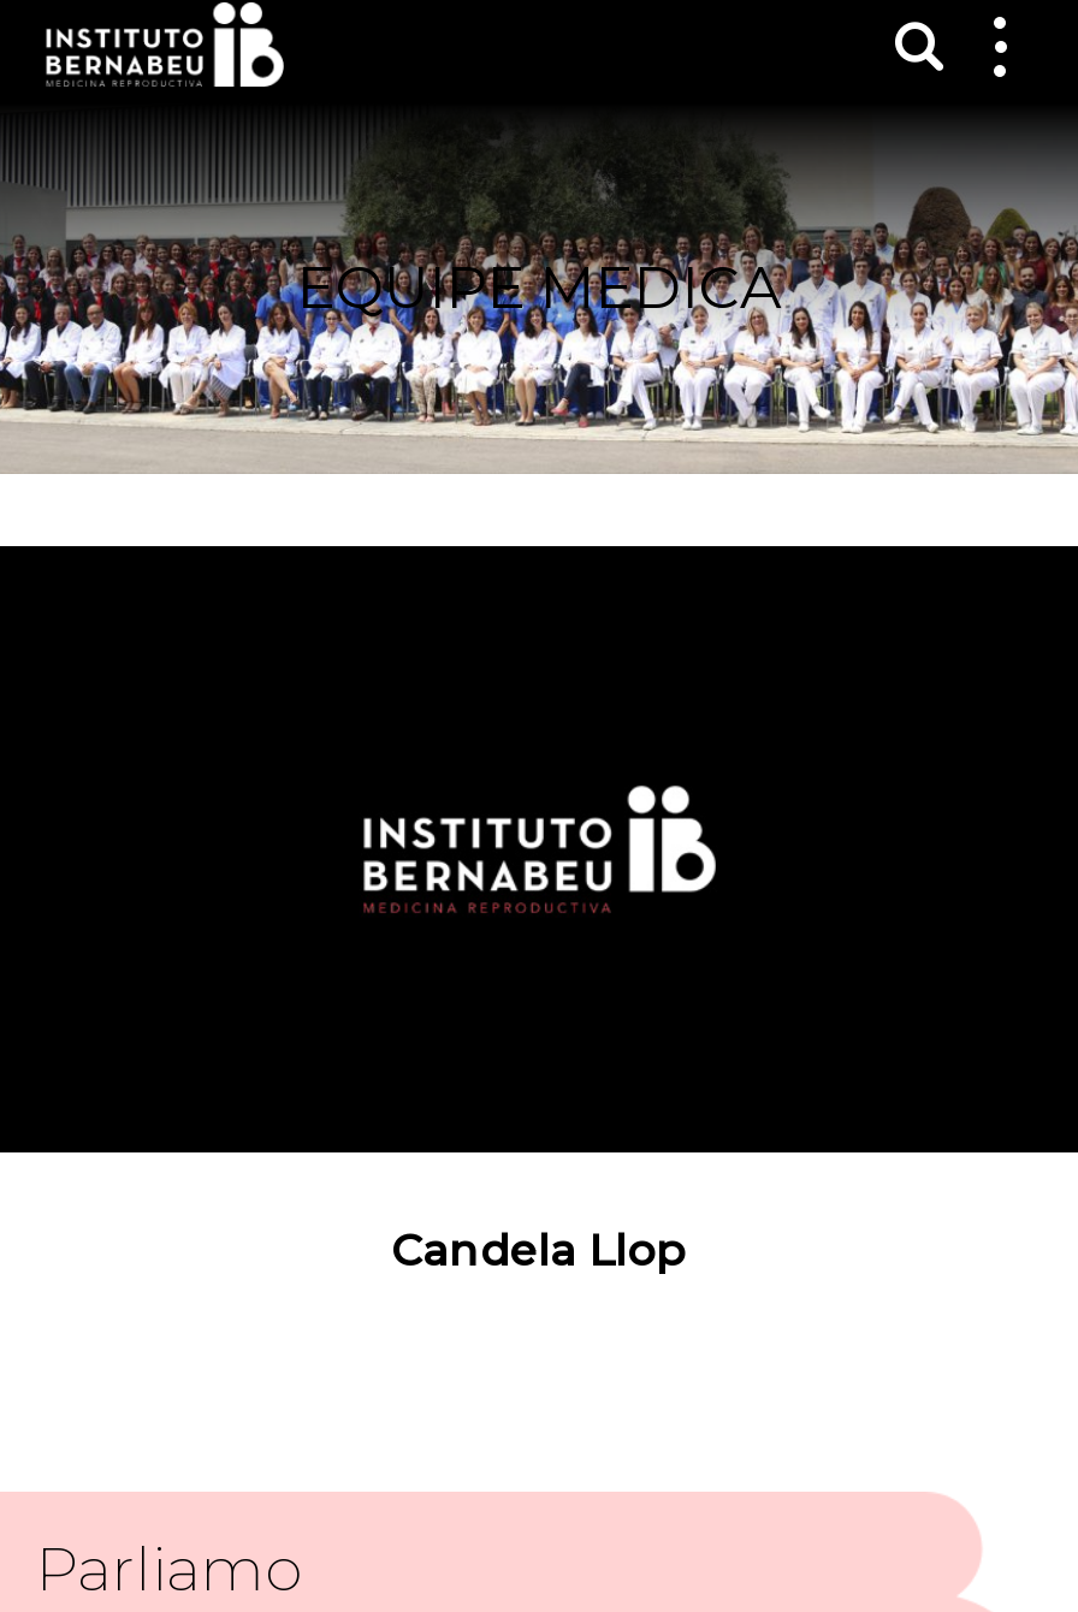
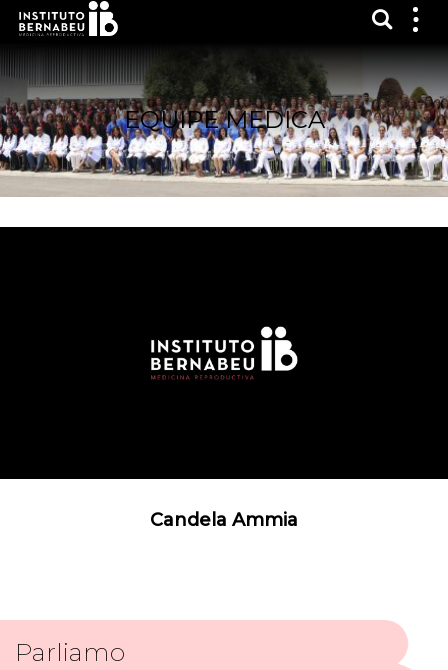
[391,1225,687,1278] Candela Llop -> [150,509,298,531] Candela Ammia

